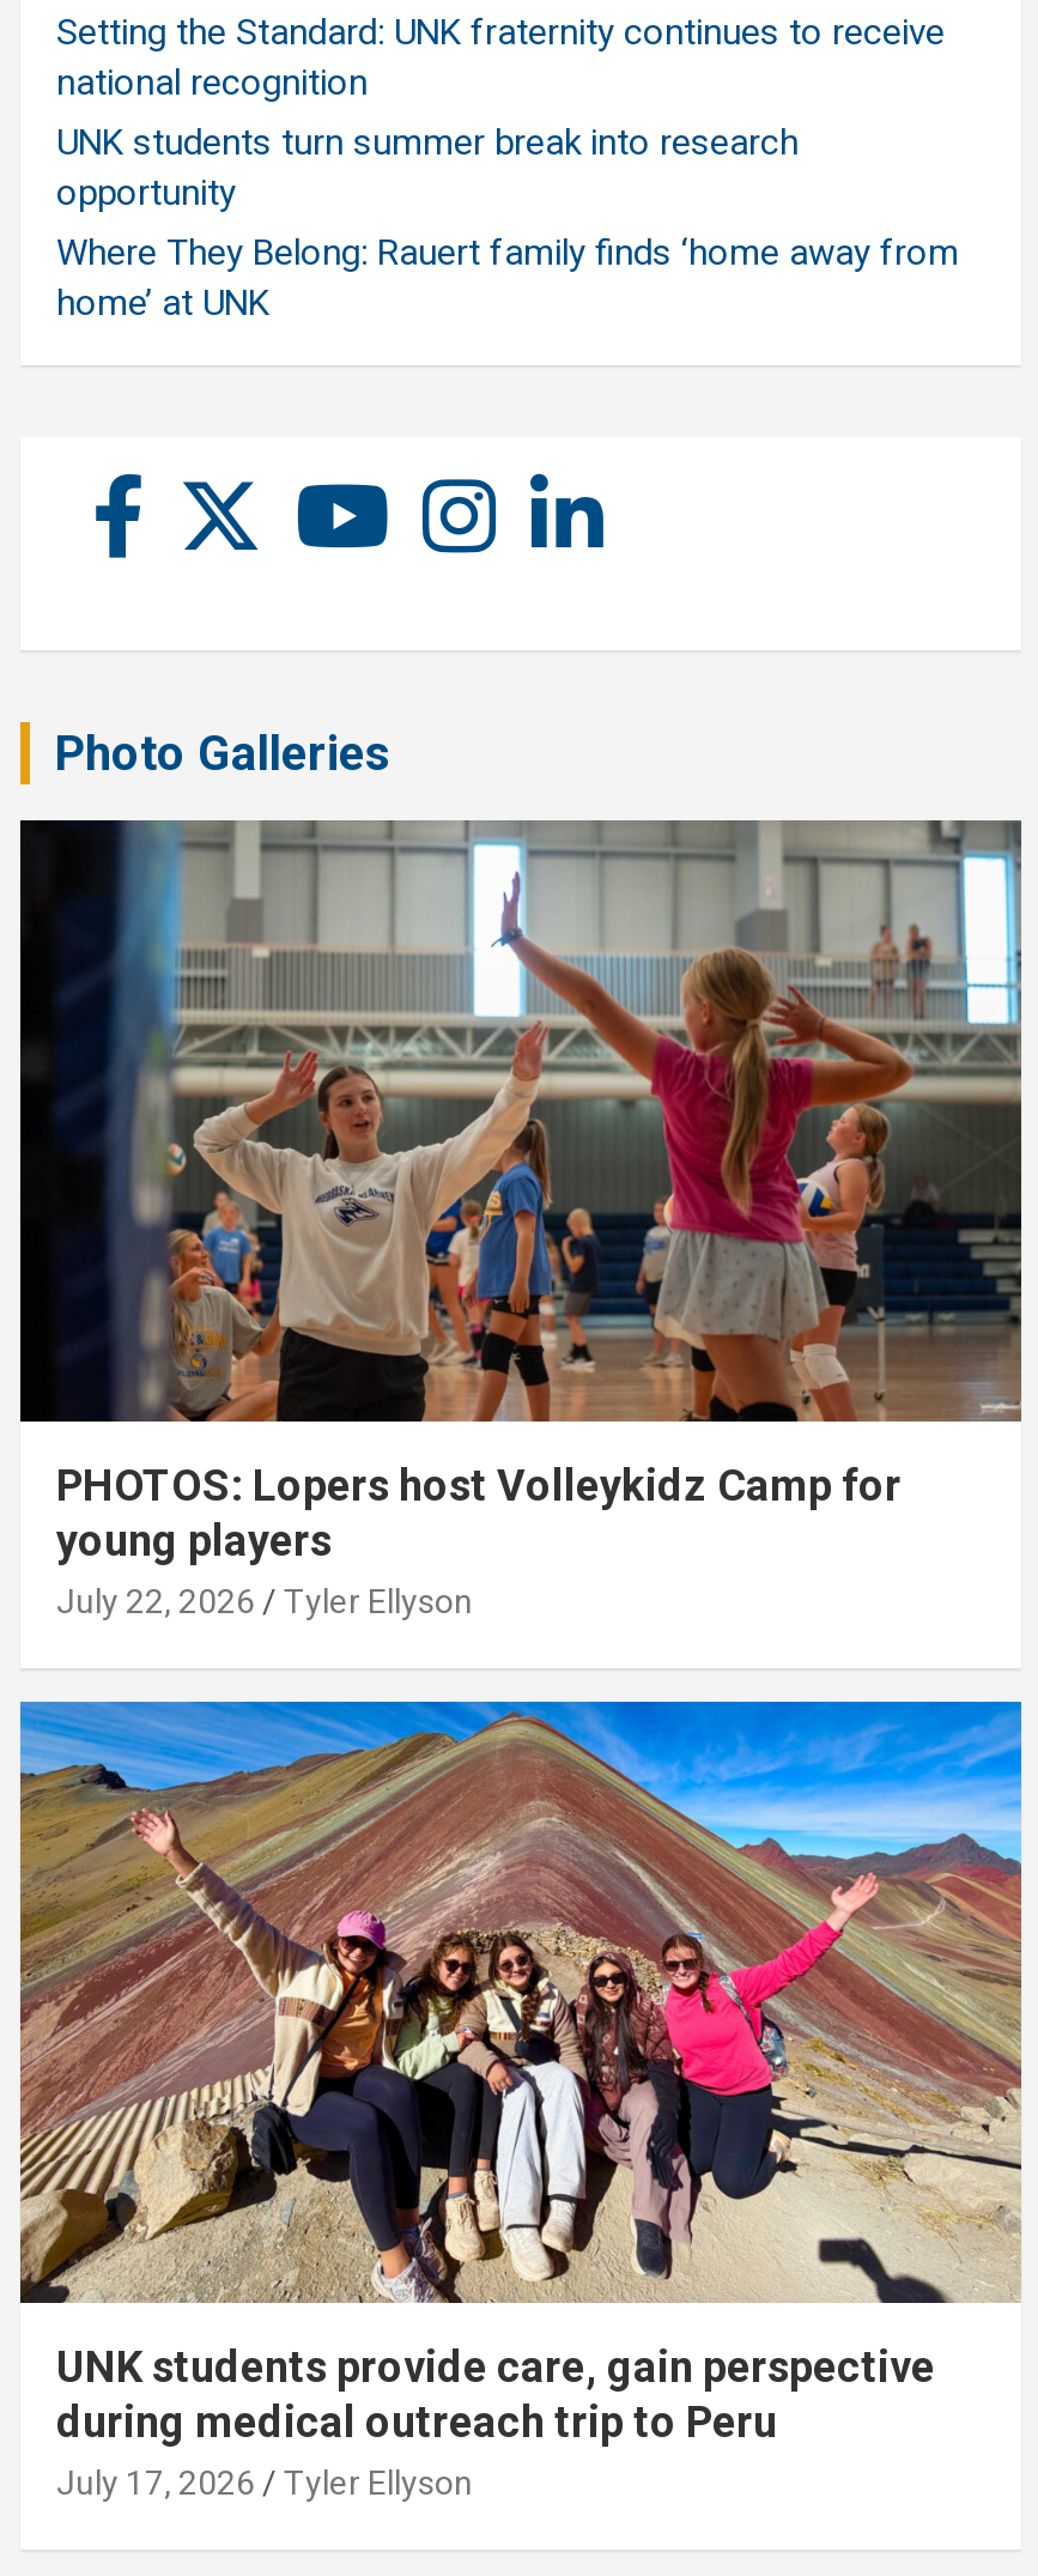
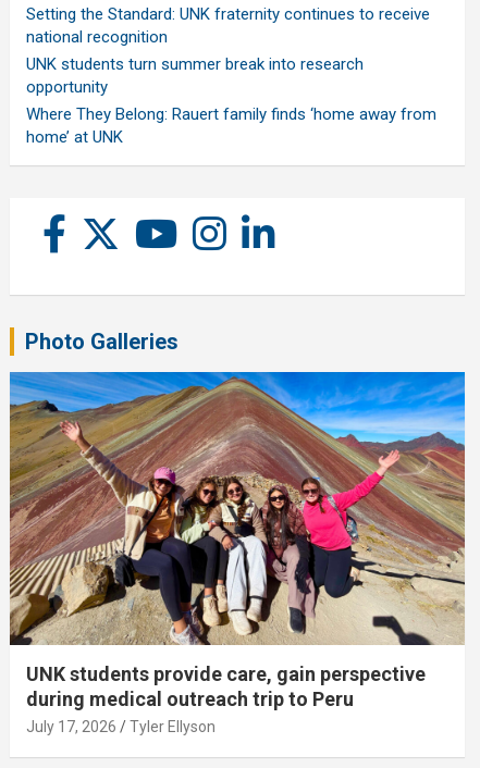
[18,817,1024,1619] [image] | PHOTOS: Lopers host Volleykidz Camp for | young players | July 22, 2026 | Tyler Ellyson -> none

